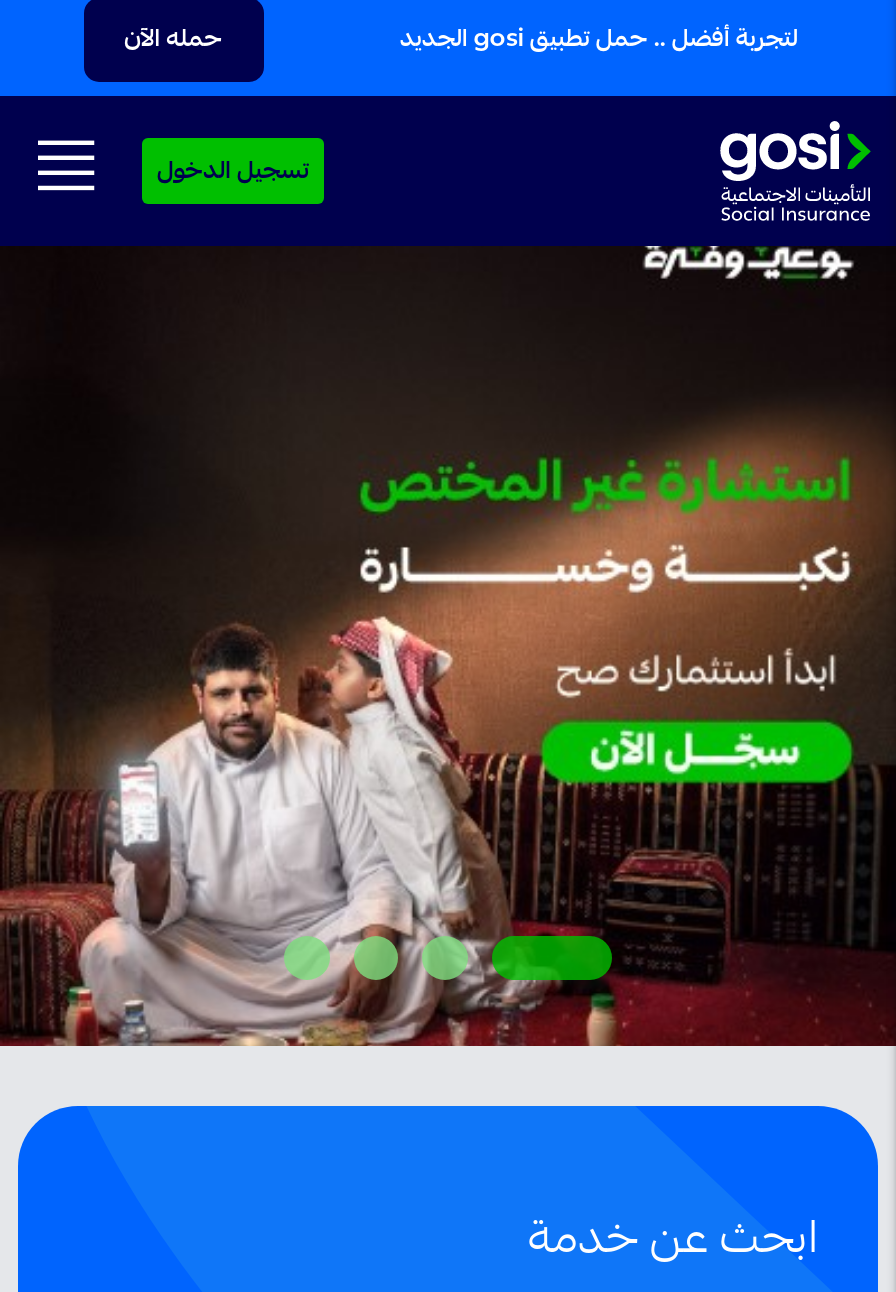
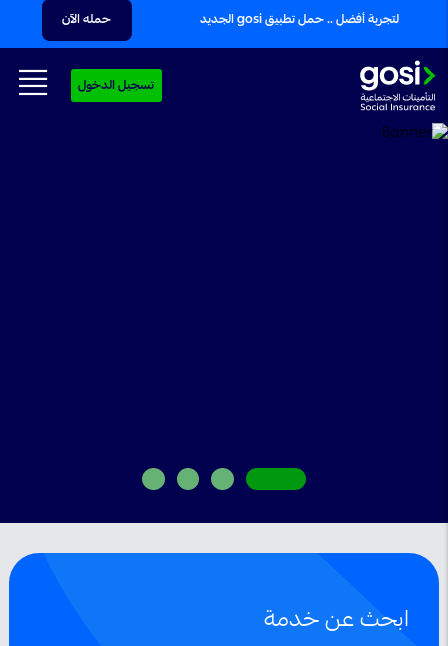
[6,244,890,1048] [image] -> none

